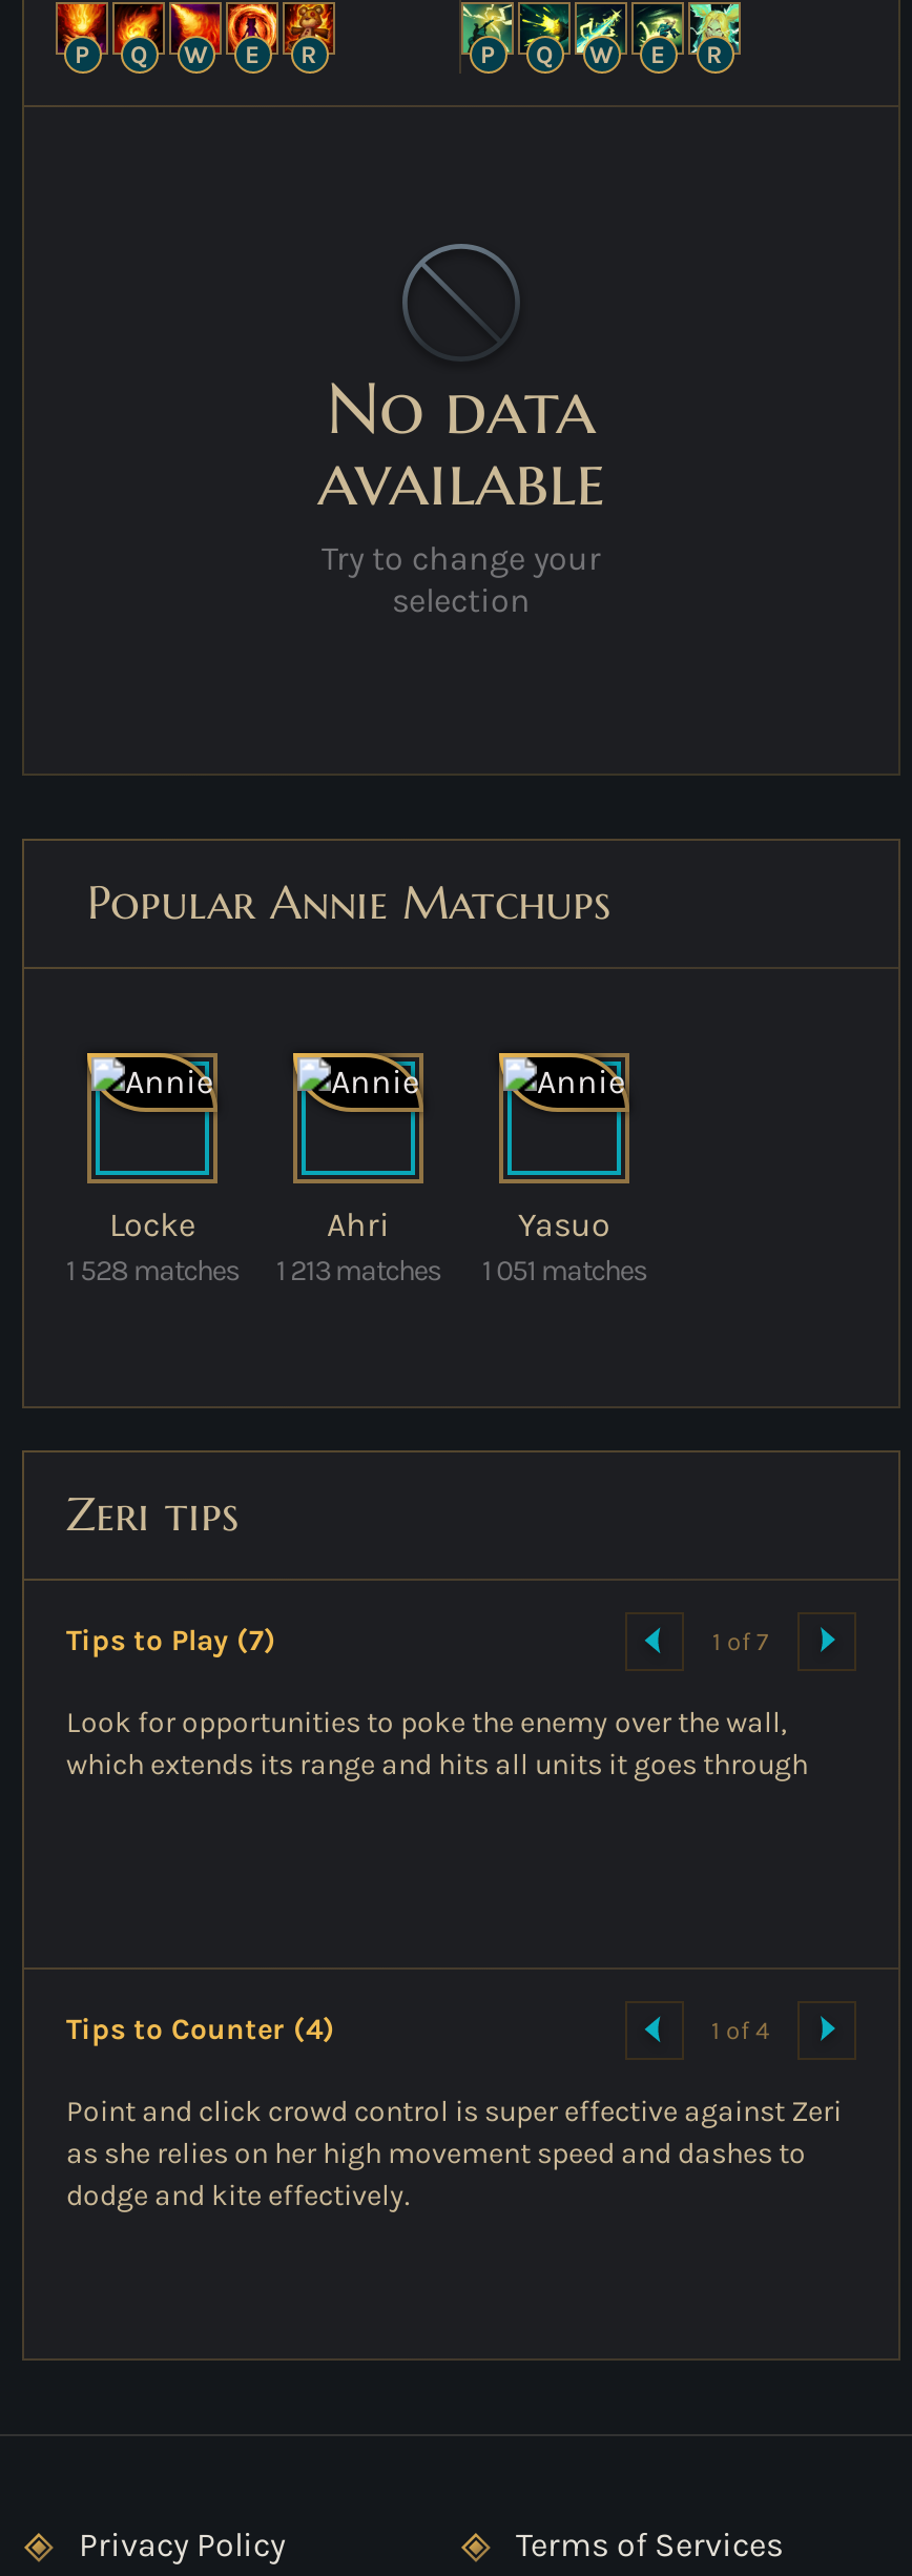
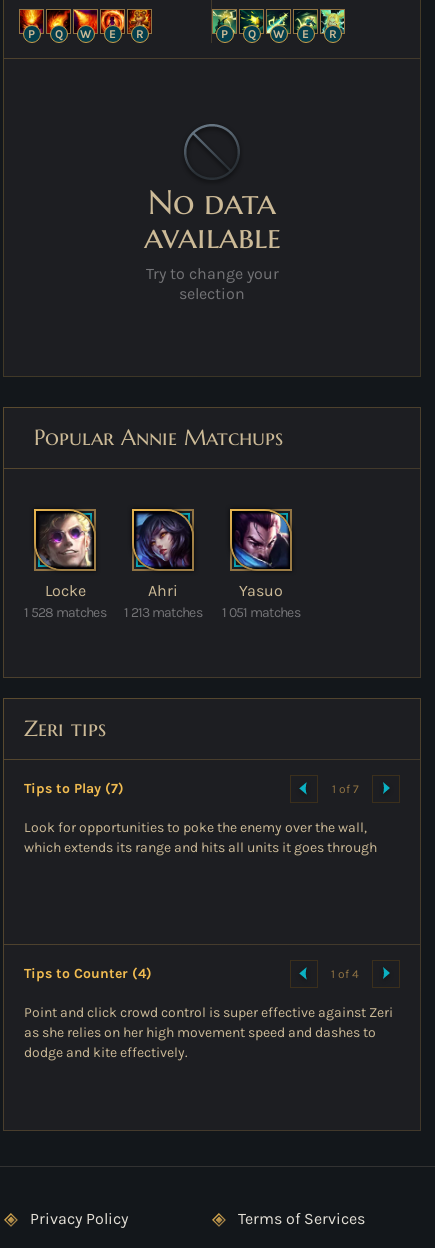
[85,1055,217,1179] [image] -> [33,511,94,570] [image]
[291,1055,423,1179] [image] -> [131,511,192,570] [image]
[497,1055,629,1179] [image] -> [229,511,290,570] [image]

